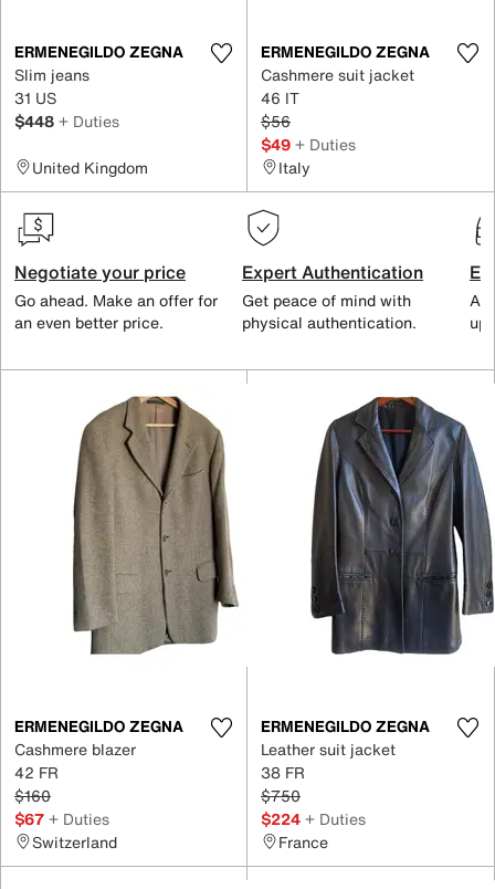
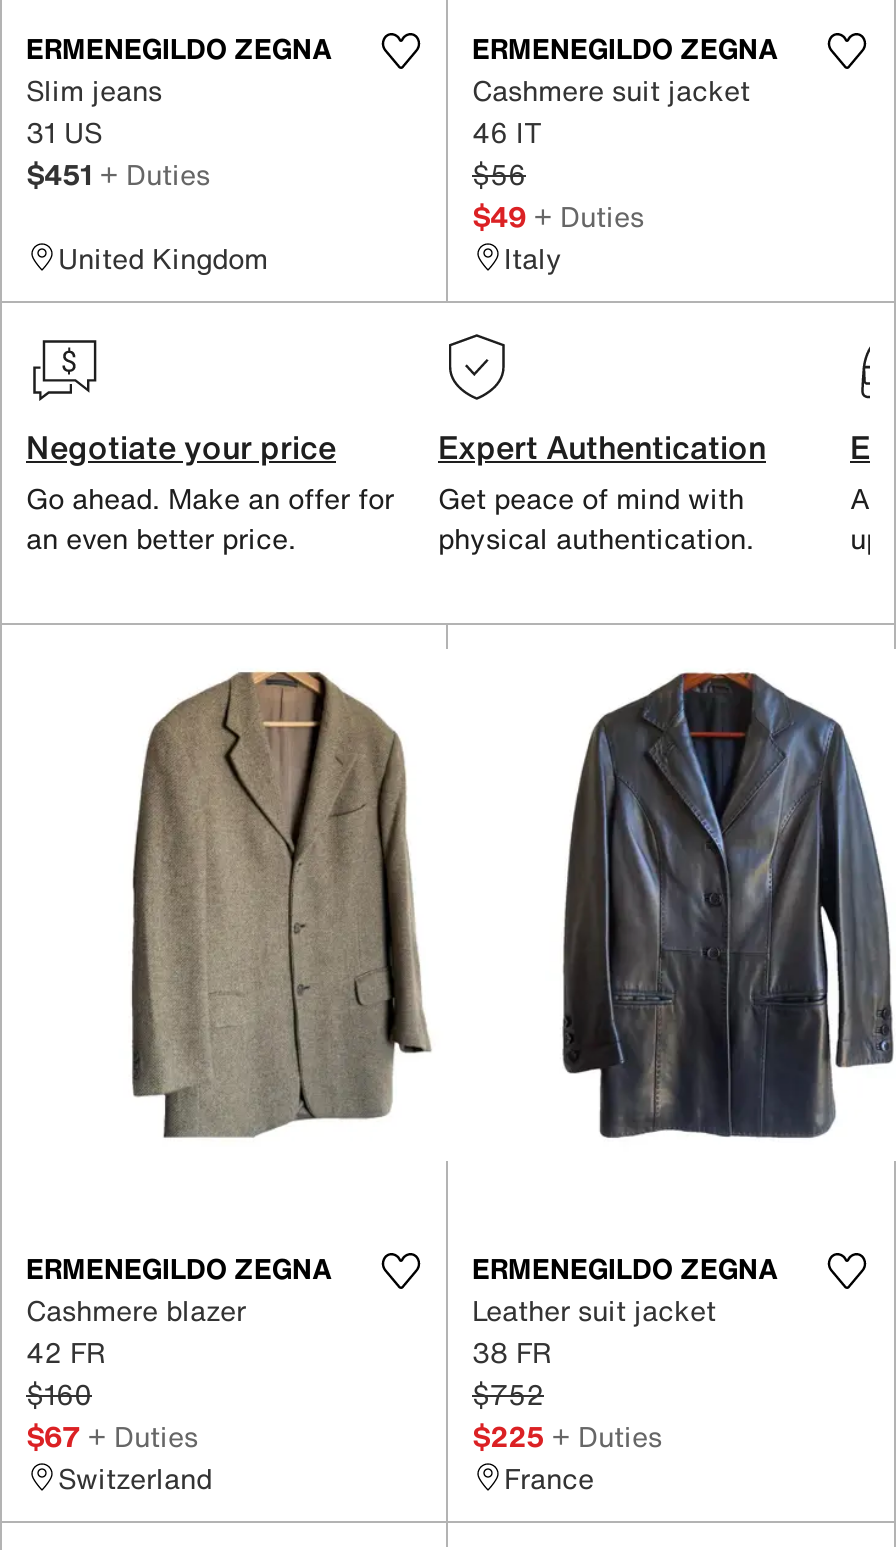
[14,109,119,132] $448 + Duties -> [26,152,210,194] $451 + Duties
[261,783,301,807] $750 -> [472,1372,544,1414] $752
[261,807,366,830] $224 + Duties -> [472,1414,662,1456] $225 + Duties

